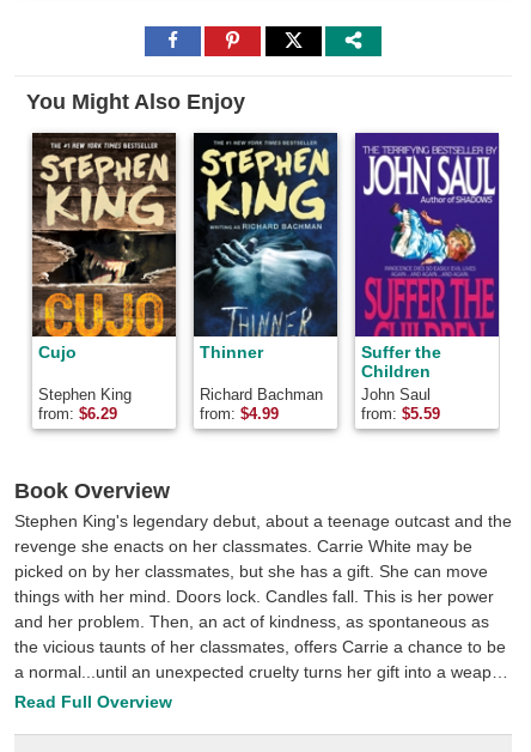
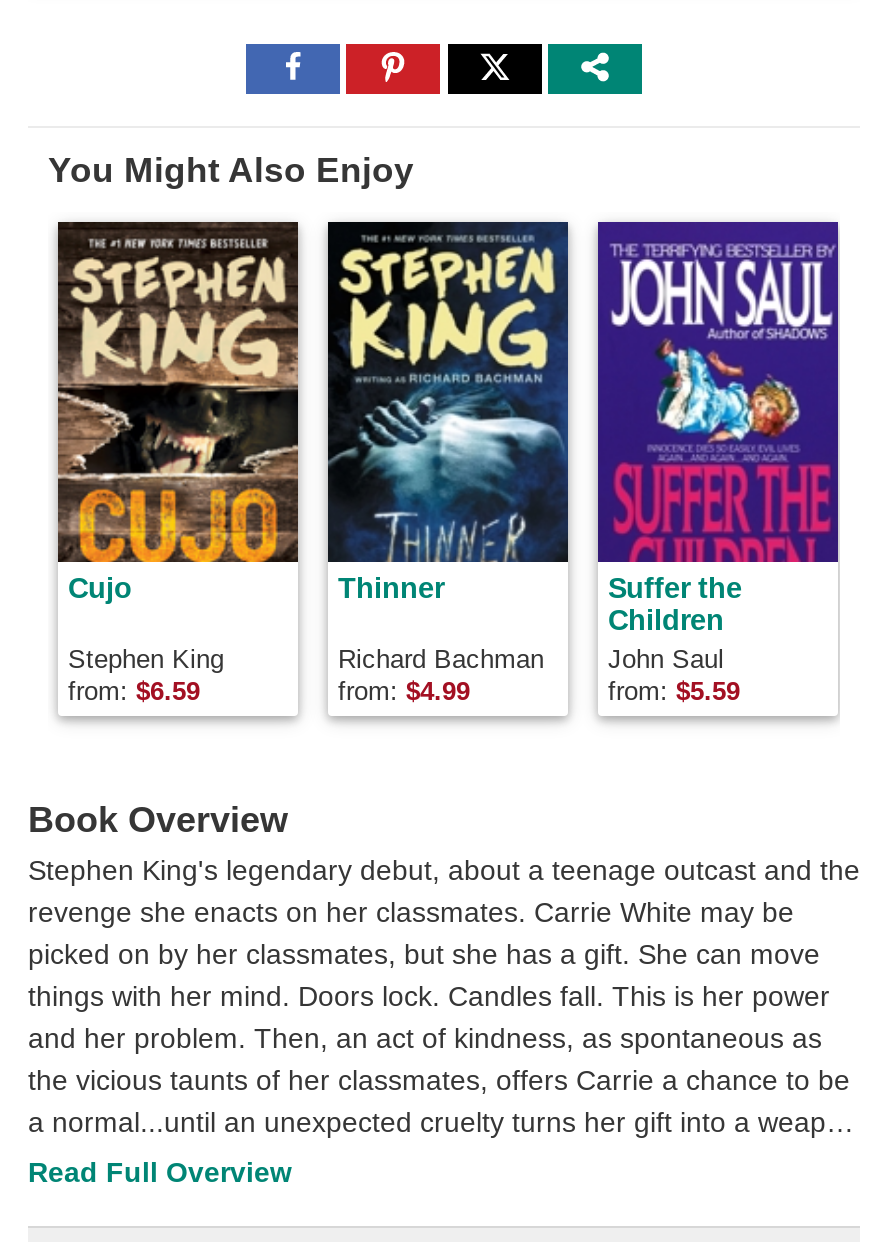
[38,405,117,423] from: $6.29 -> [68,676,200,706] from: $6.59

